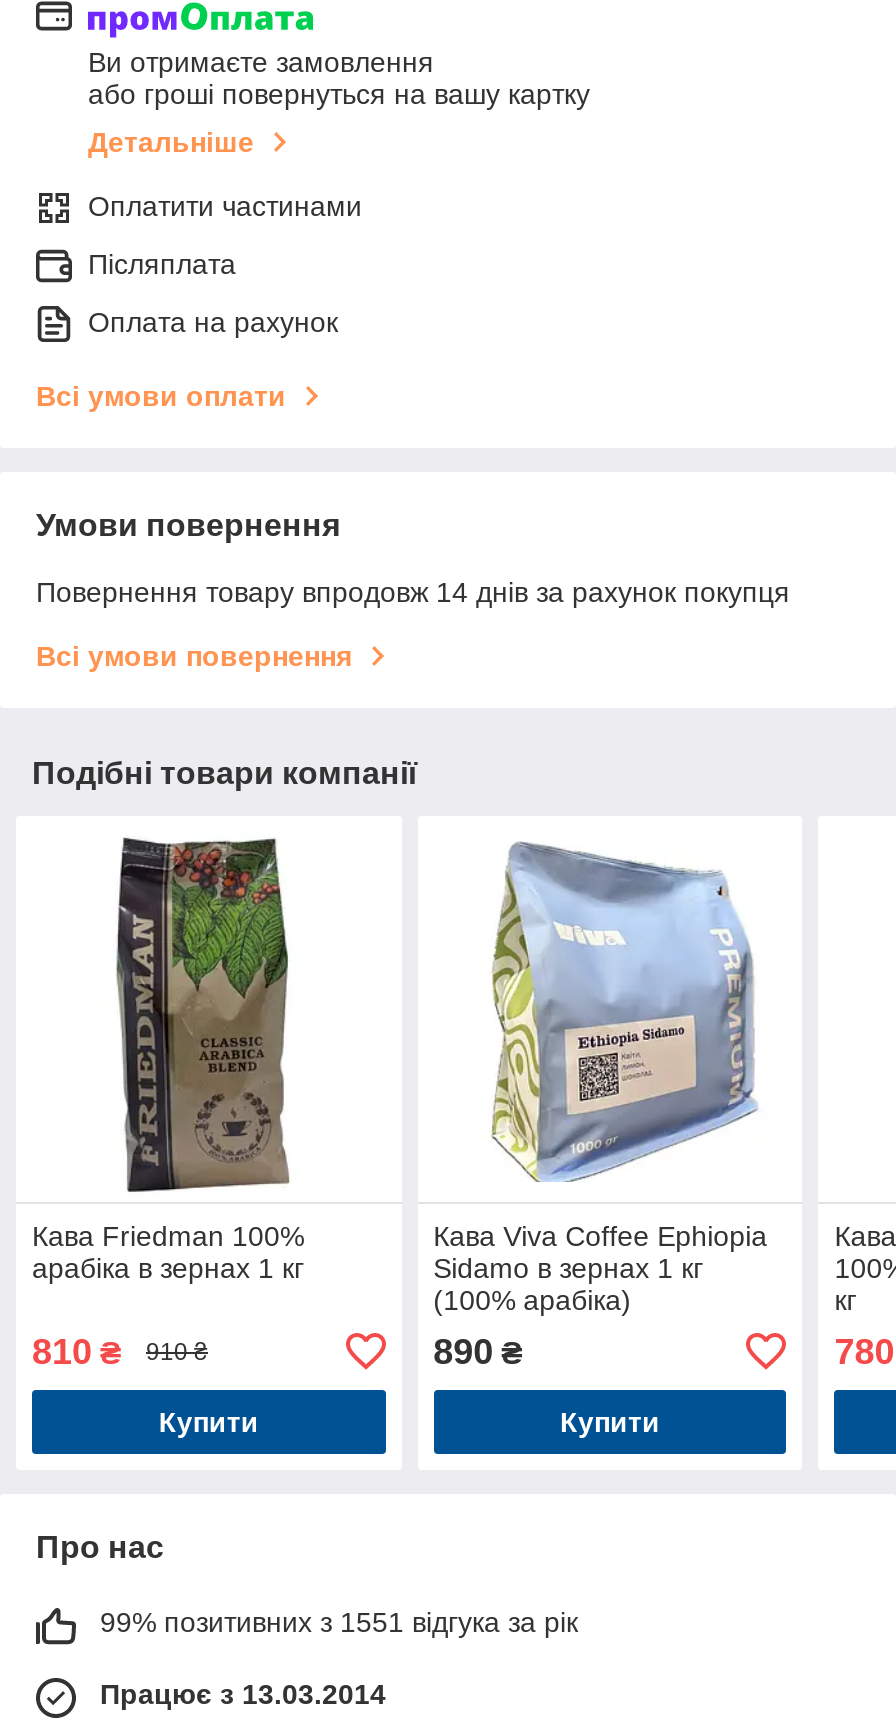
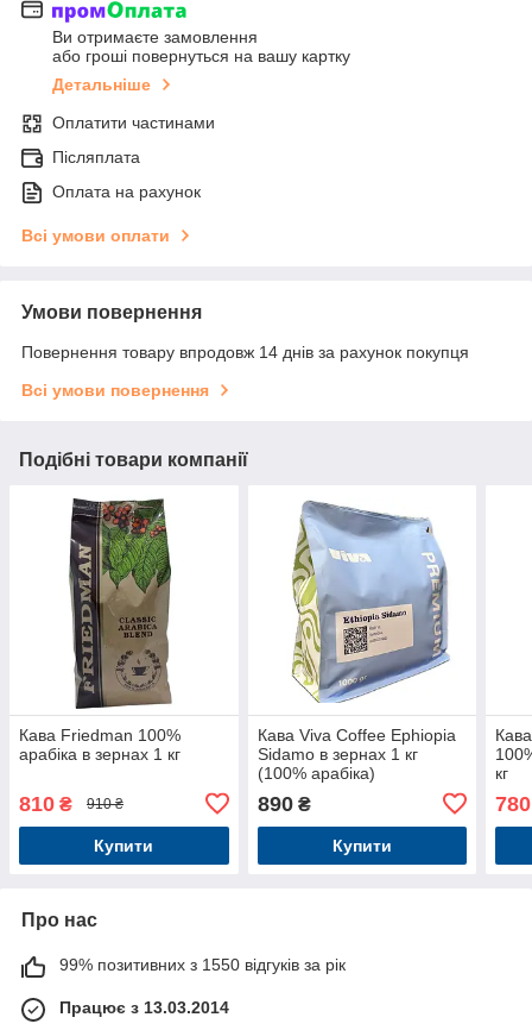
[100,1606,578,1638] 99% позитивних з 1551 відгука за рік -> [59,955,346,974] 99% позитивних з 1550 відгуків за рік

